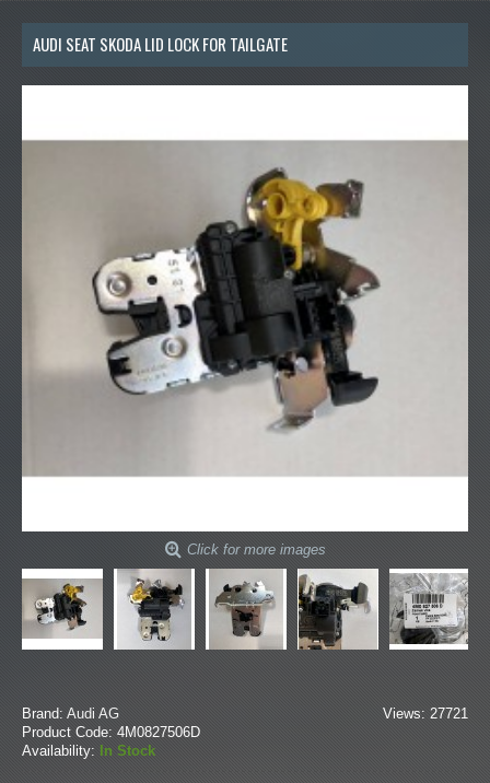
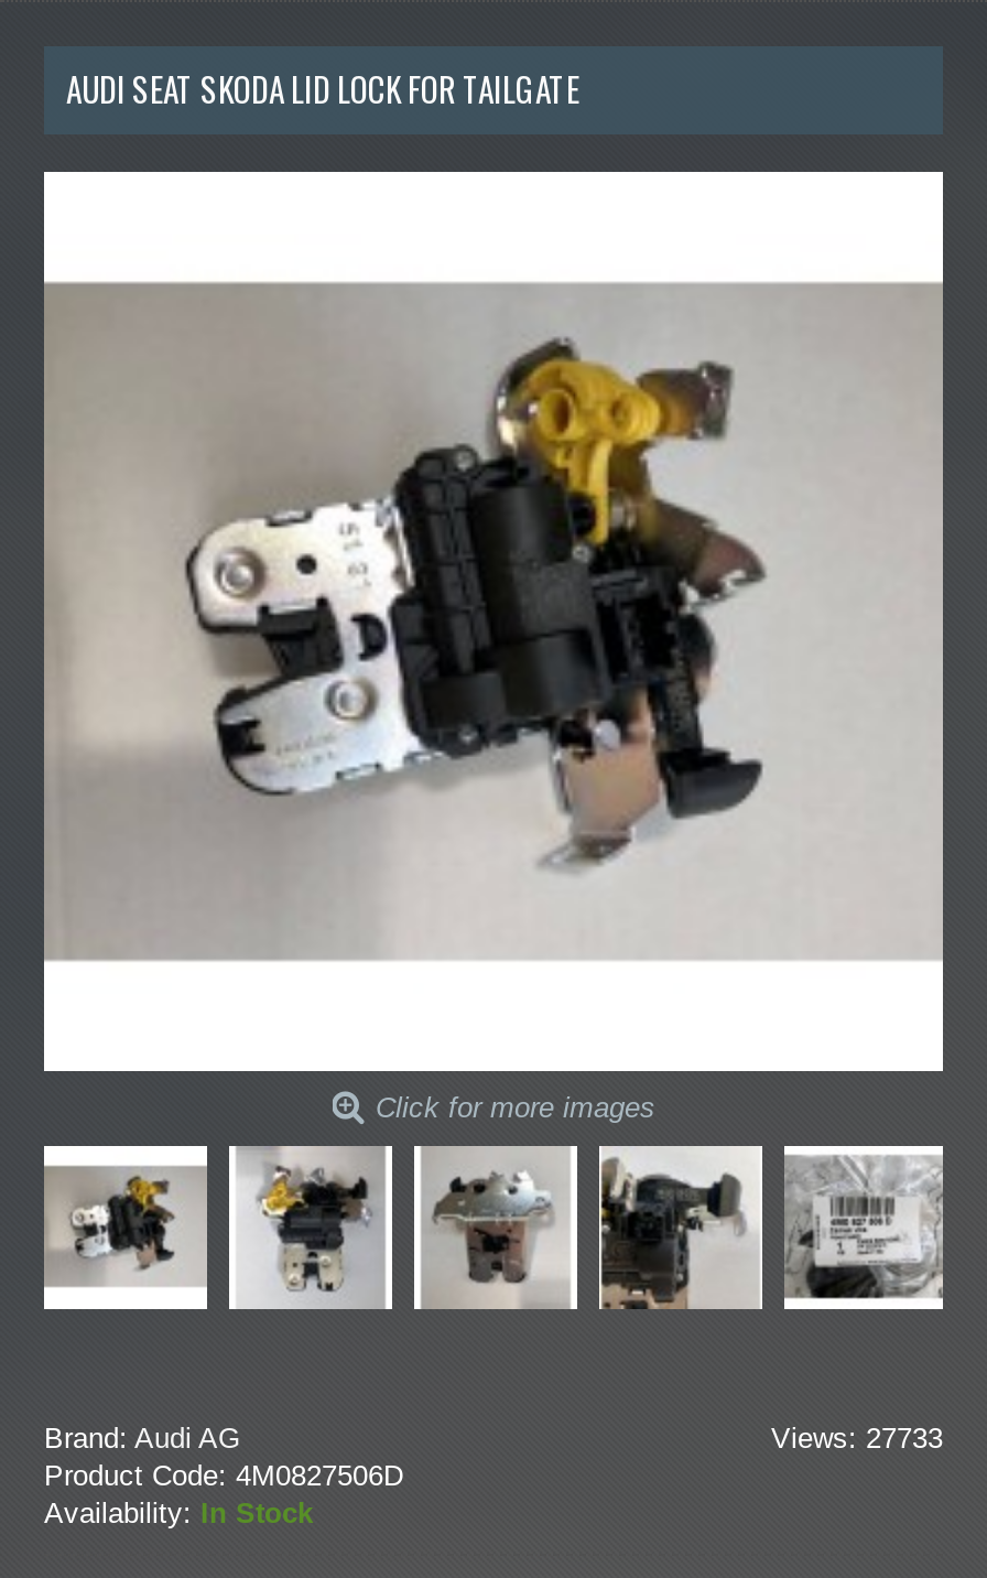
[383,705,468,722] Views: 27721 -> [771,1422,943,1455] Views: 27733

